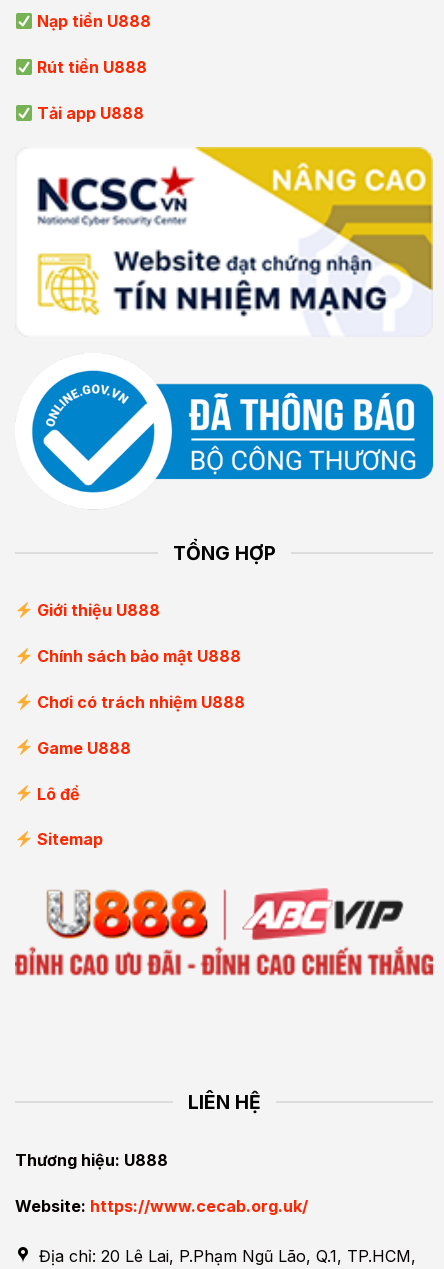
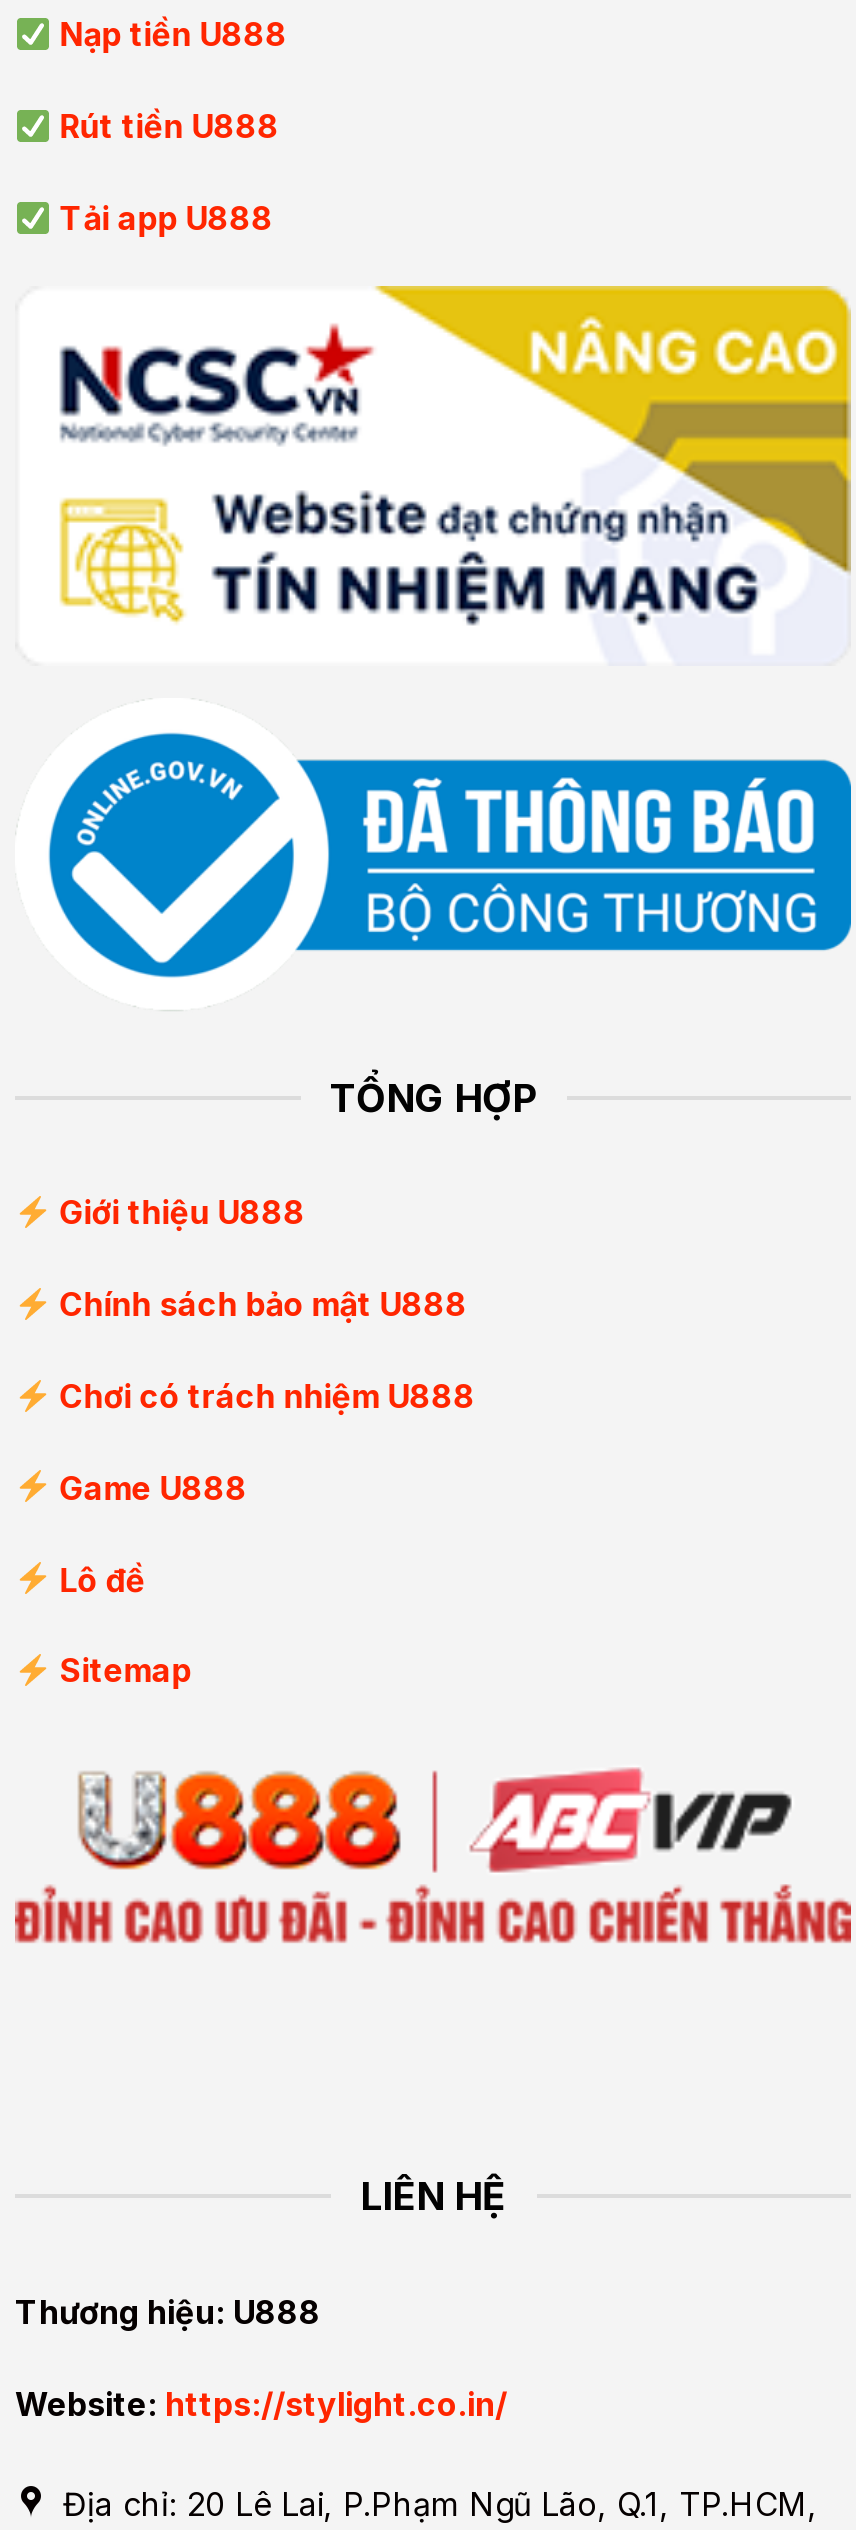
[15,1196,308,1216] Website: https://www.cecab.org.uk/ -> [15,2383,507,2423] Website: https://stylight.co.in/

